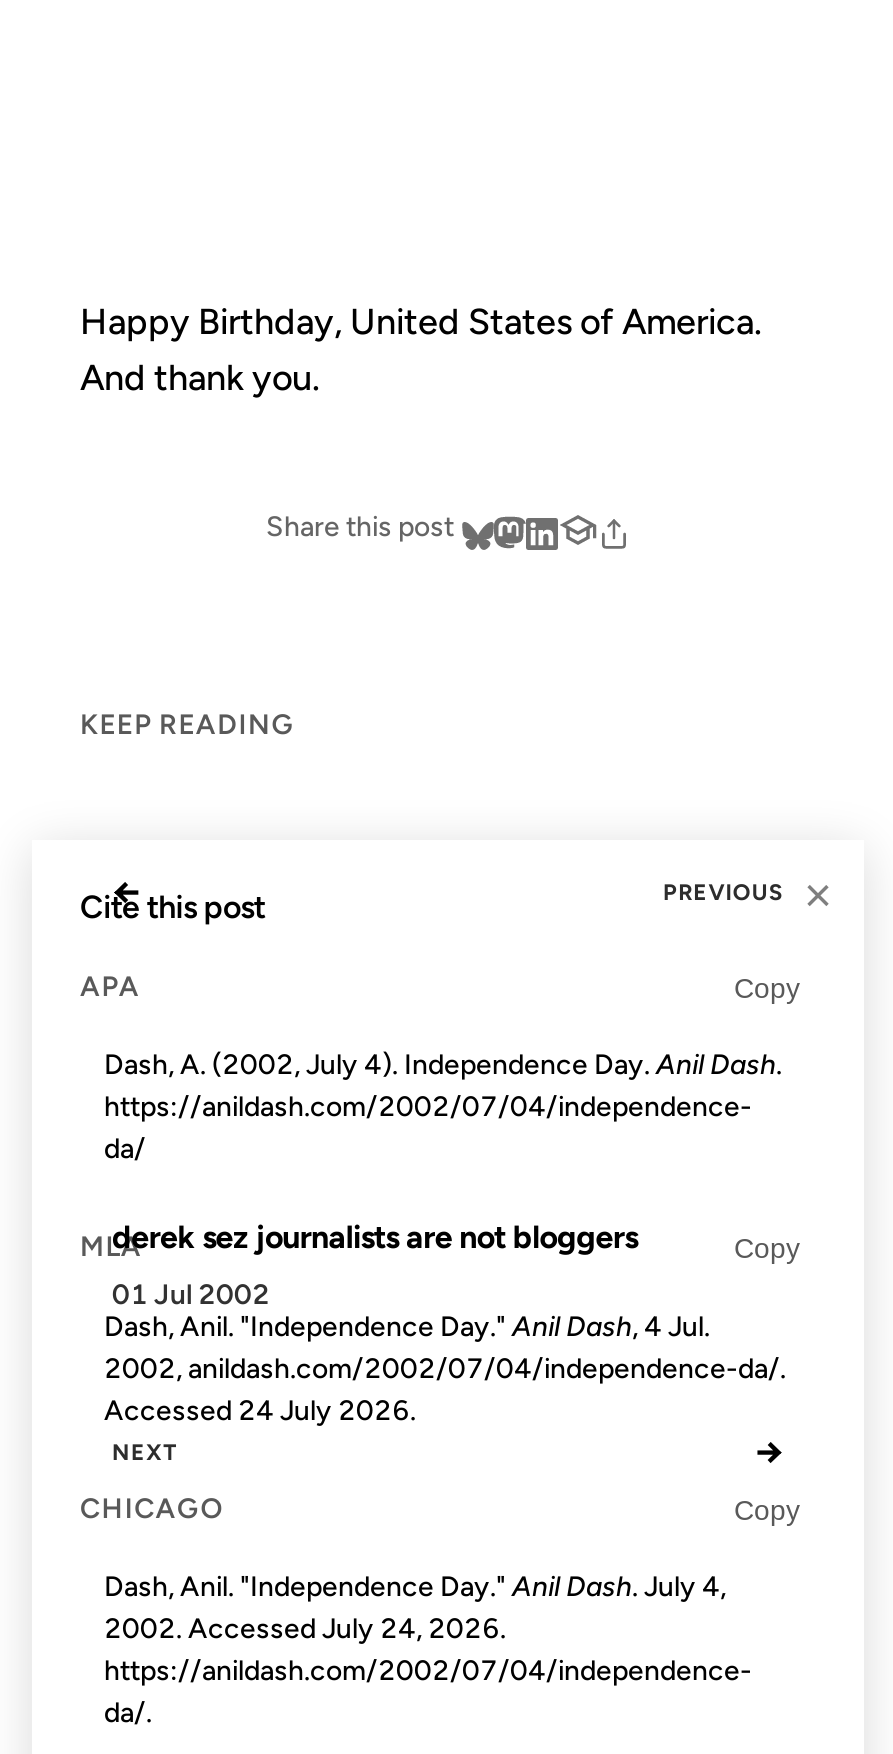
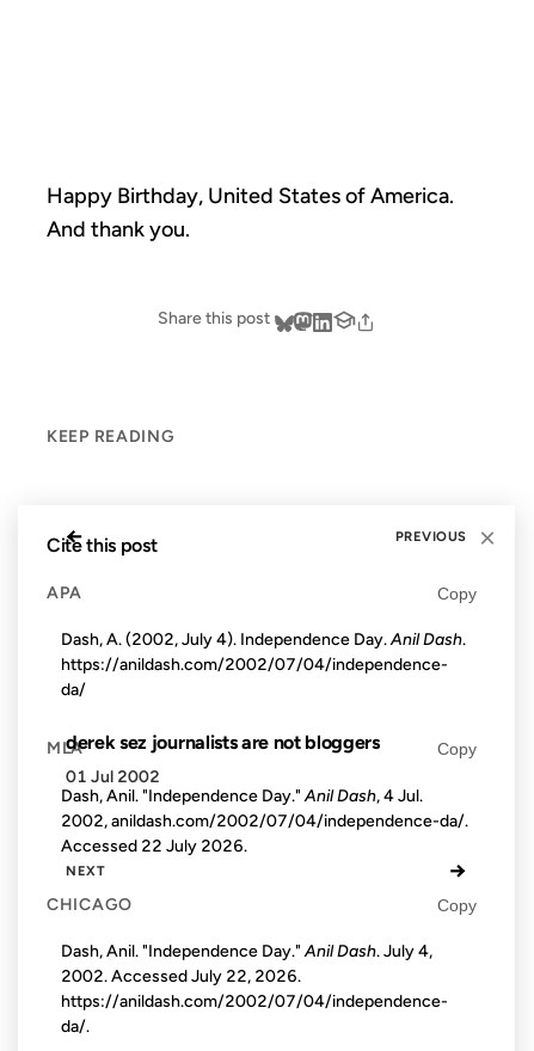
[104,1394,416,1428] Accessed 24 July 2026. -> [61,836,247,856] Accessed 22 July 2026.
[104,1613,506,1647] 2002. Accessed July 24, 2026. -> [61,967,301,987] 2002. Accessed July 22, 2026.

